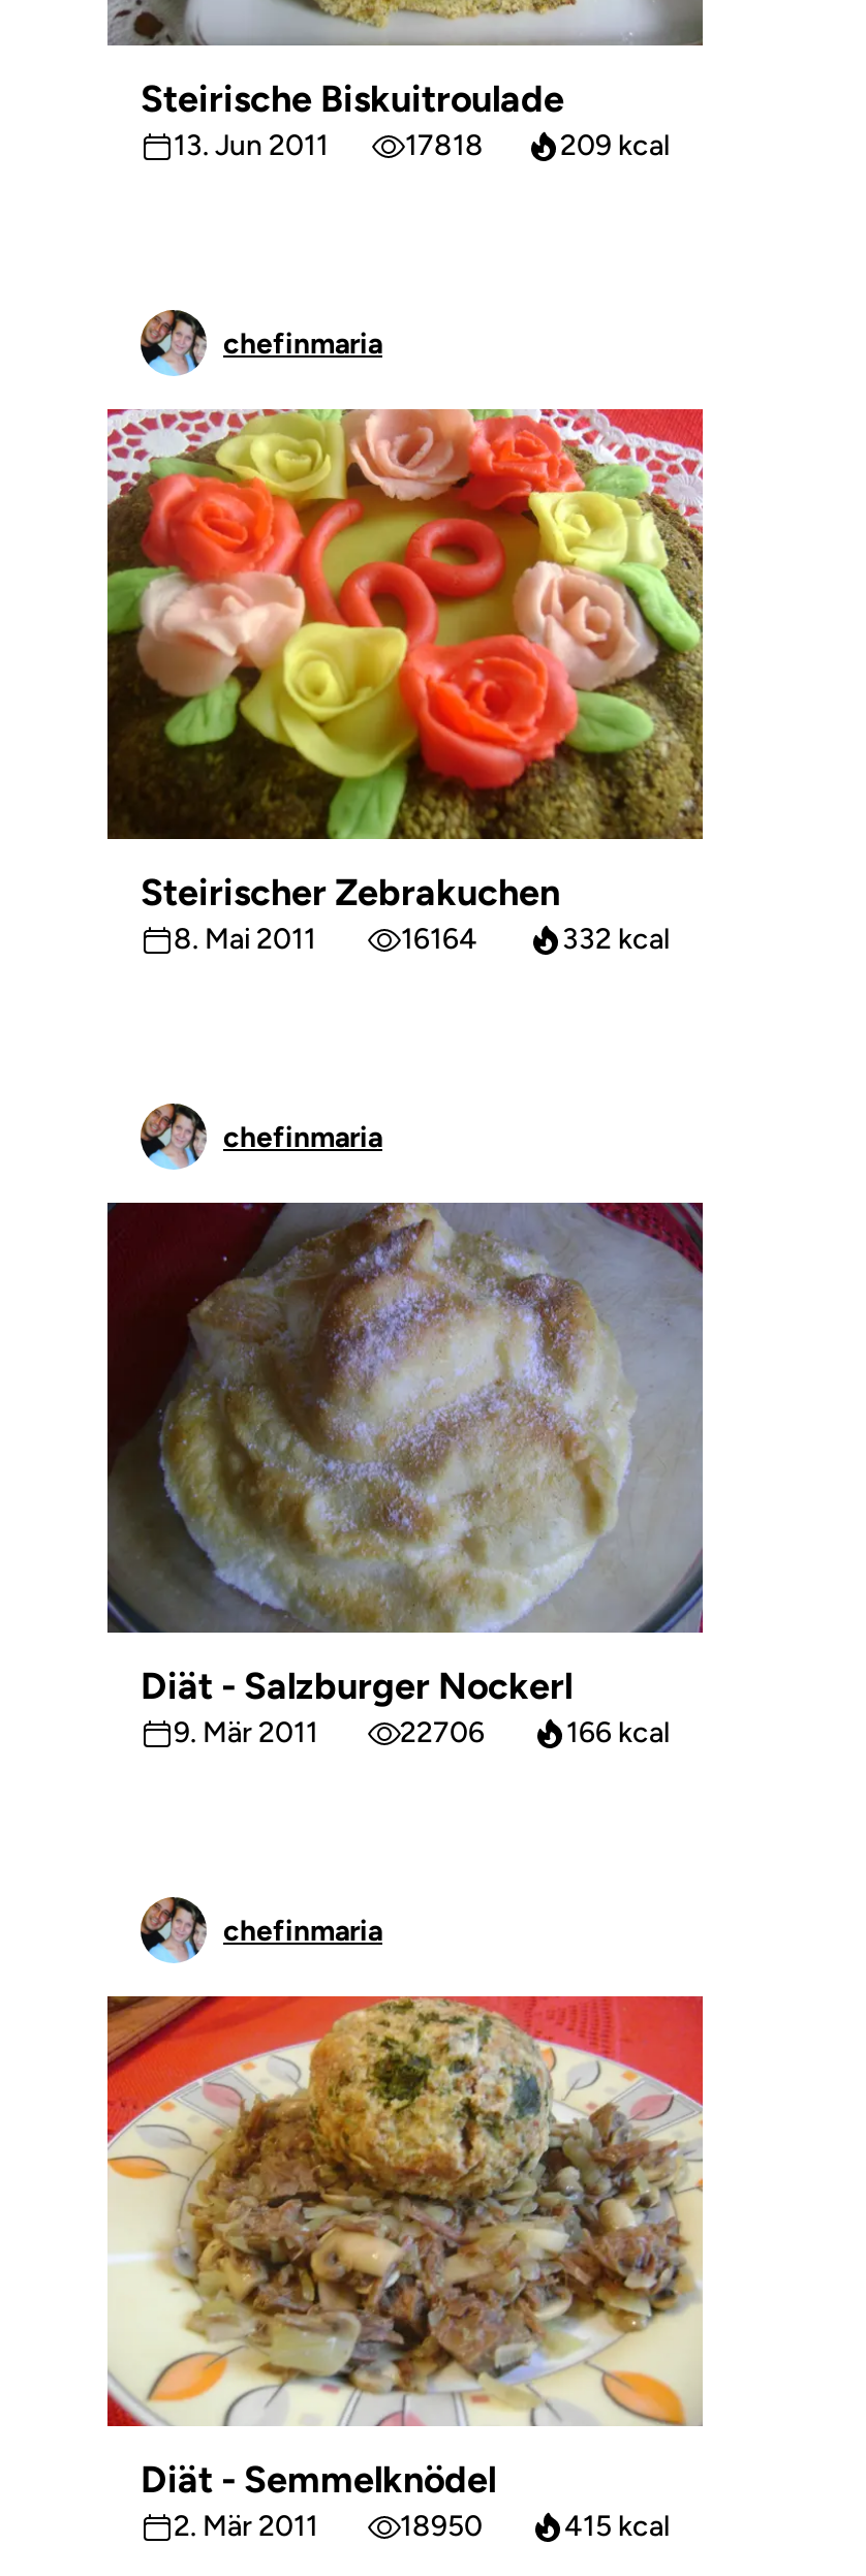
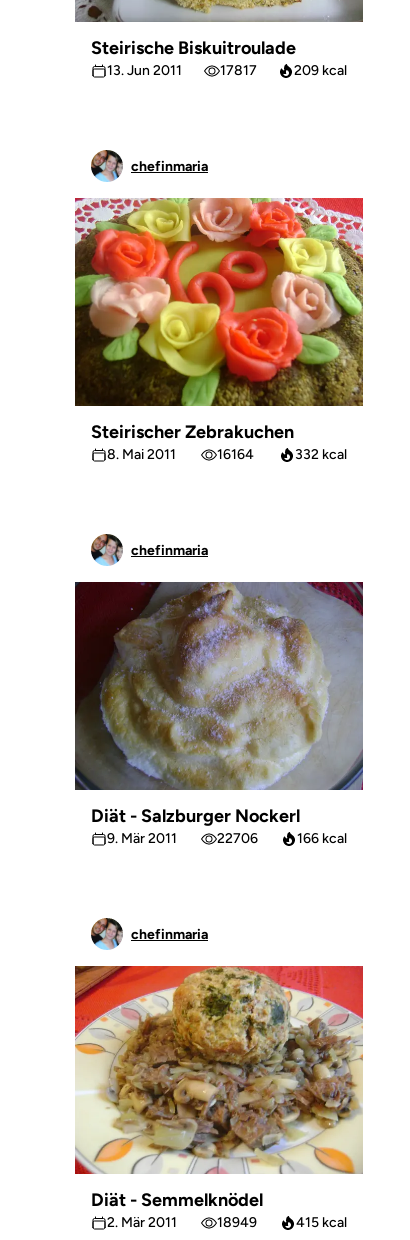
[405,128,484,163] 17818 -> [219,62,256,79] 17817
[400,2509,483,2544] 18950 -> [216,1214,256,1231] 18949

